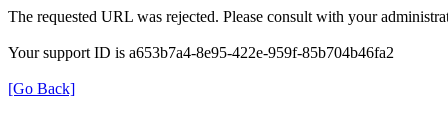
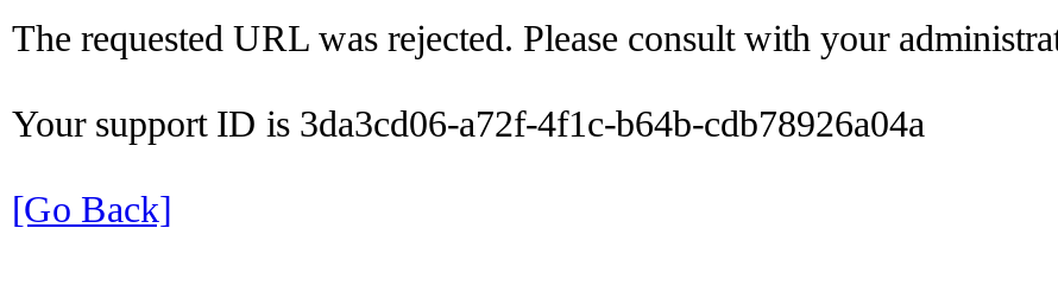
[8,44,394,61] Your support ID is a653b7a4-8e95-422e-959f-85b704b46fa2 -> [12,103,925,144] Your support ID is 3da3cd06-a72f-4f1c-b64b-cdb78926a04a

